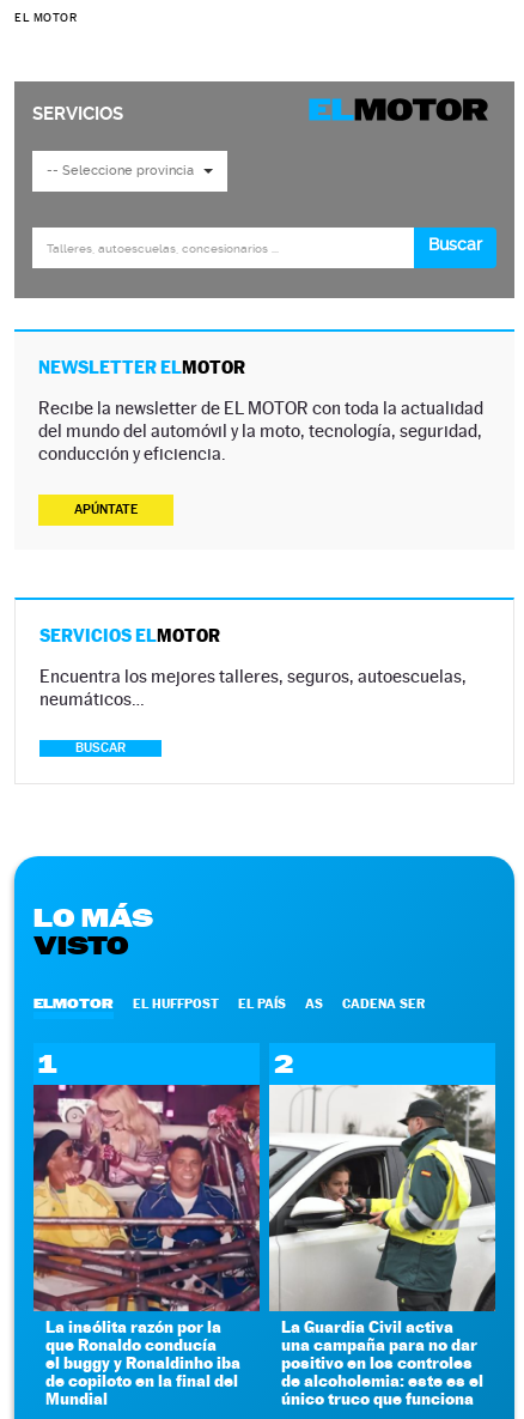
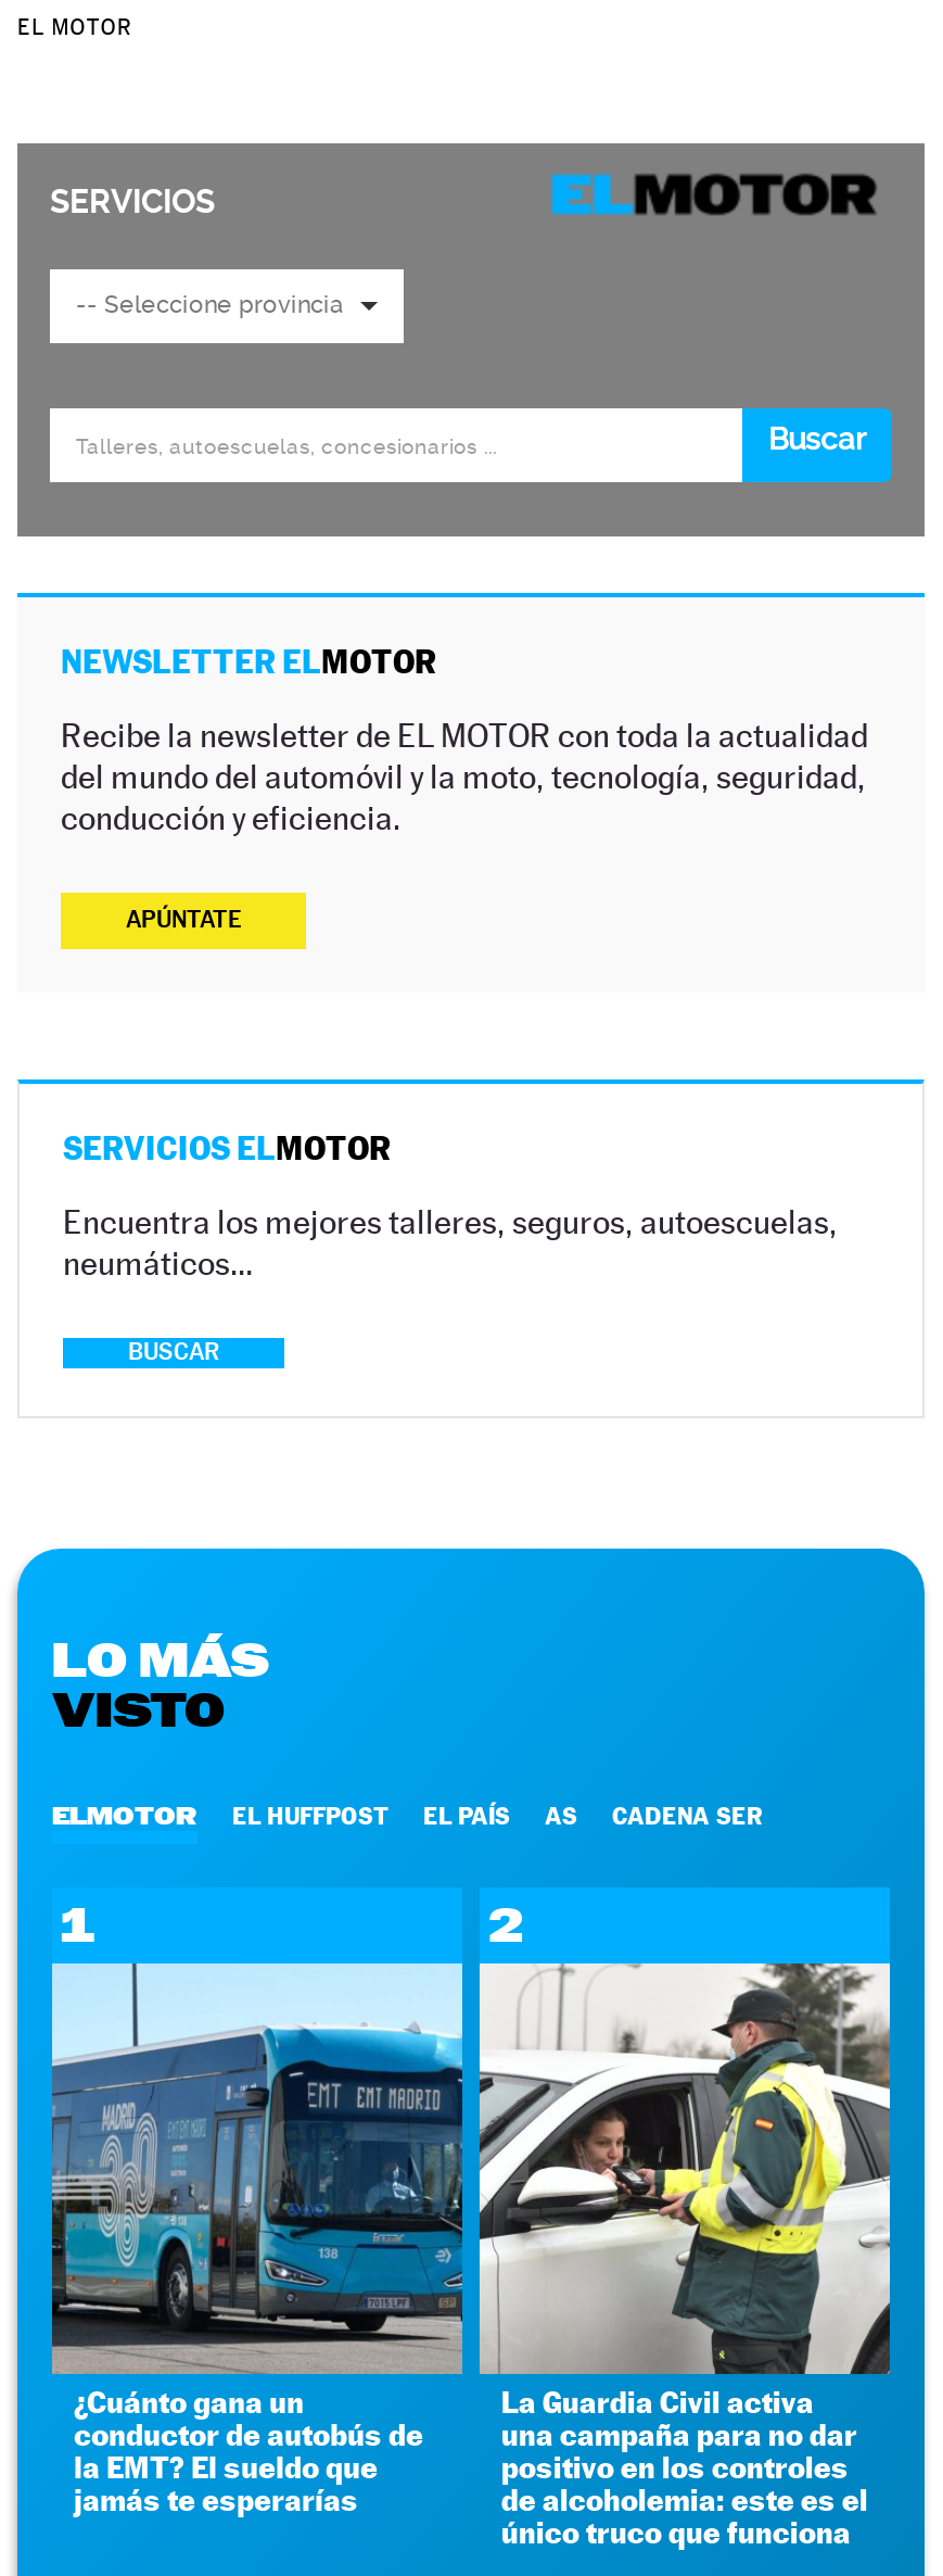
[32,1084,261,1409] [image] | La insólita razón por la | que Ronaldo conducía | el buggy y Ronaldinho iba | de copiloto en la final del | Mundial -> [50,1961,464,2518] [image] | ¿Cuánto gana un | conductor de autobús de | la EMT? El sueldo que | jamás te esperarías

